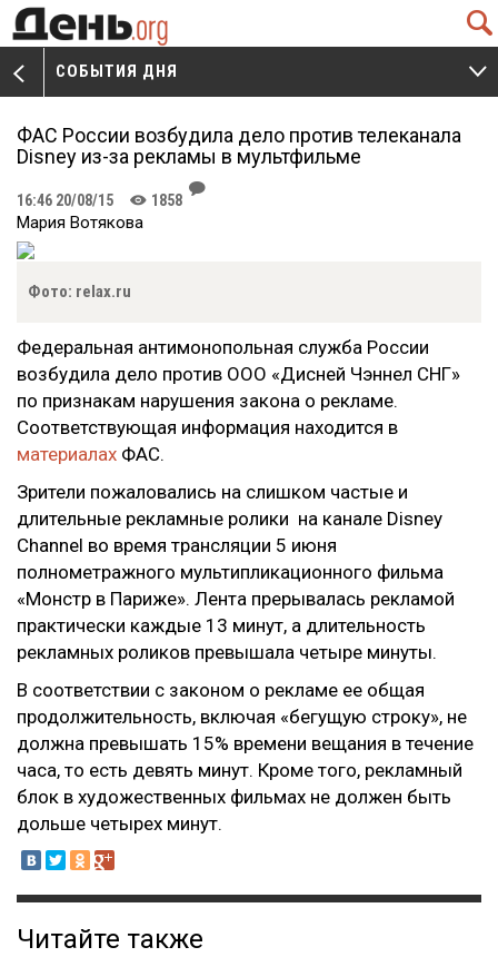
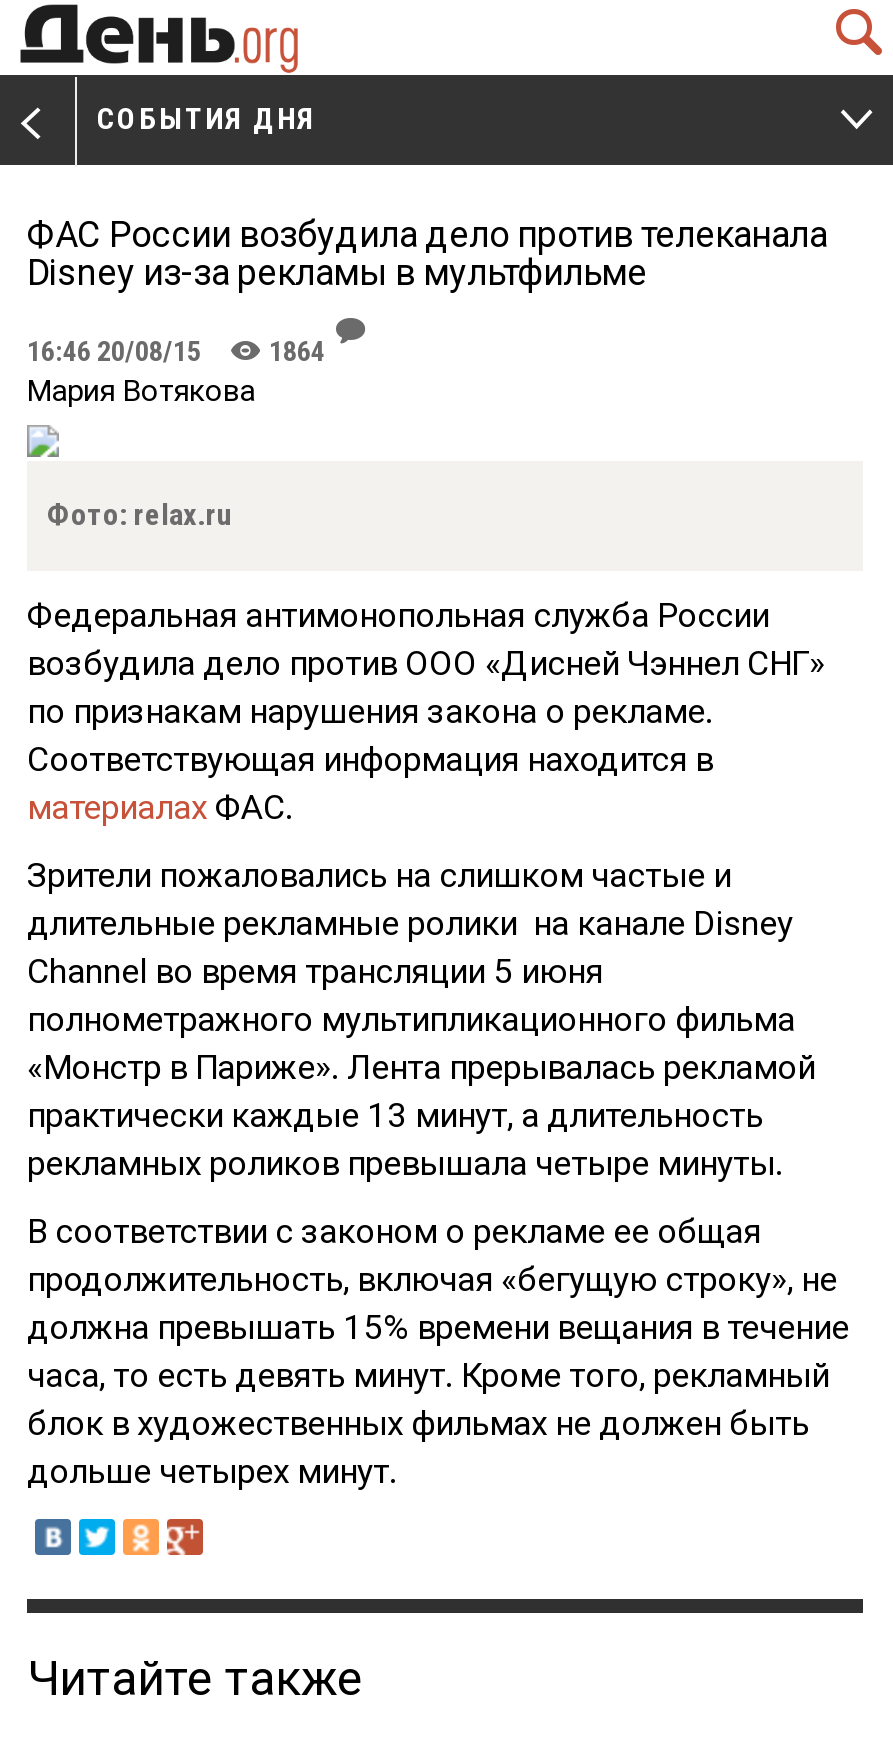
[17,191,182,209] 16:46 20/08/15 K 1858 -> [27,335,325,367] 16:46 20/08/15 K 1864

